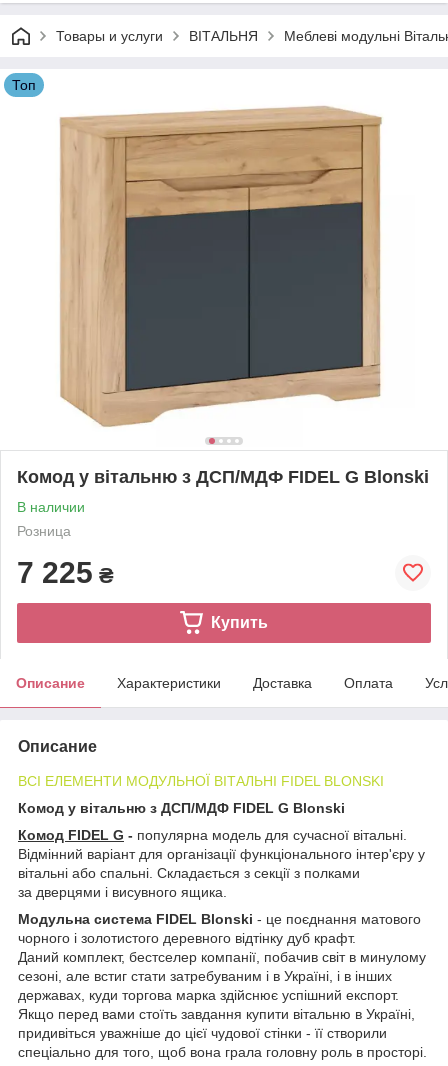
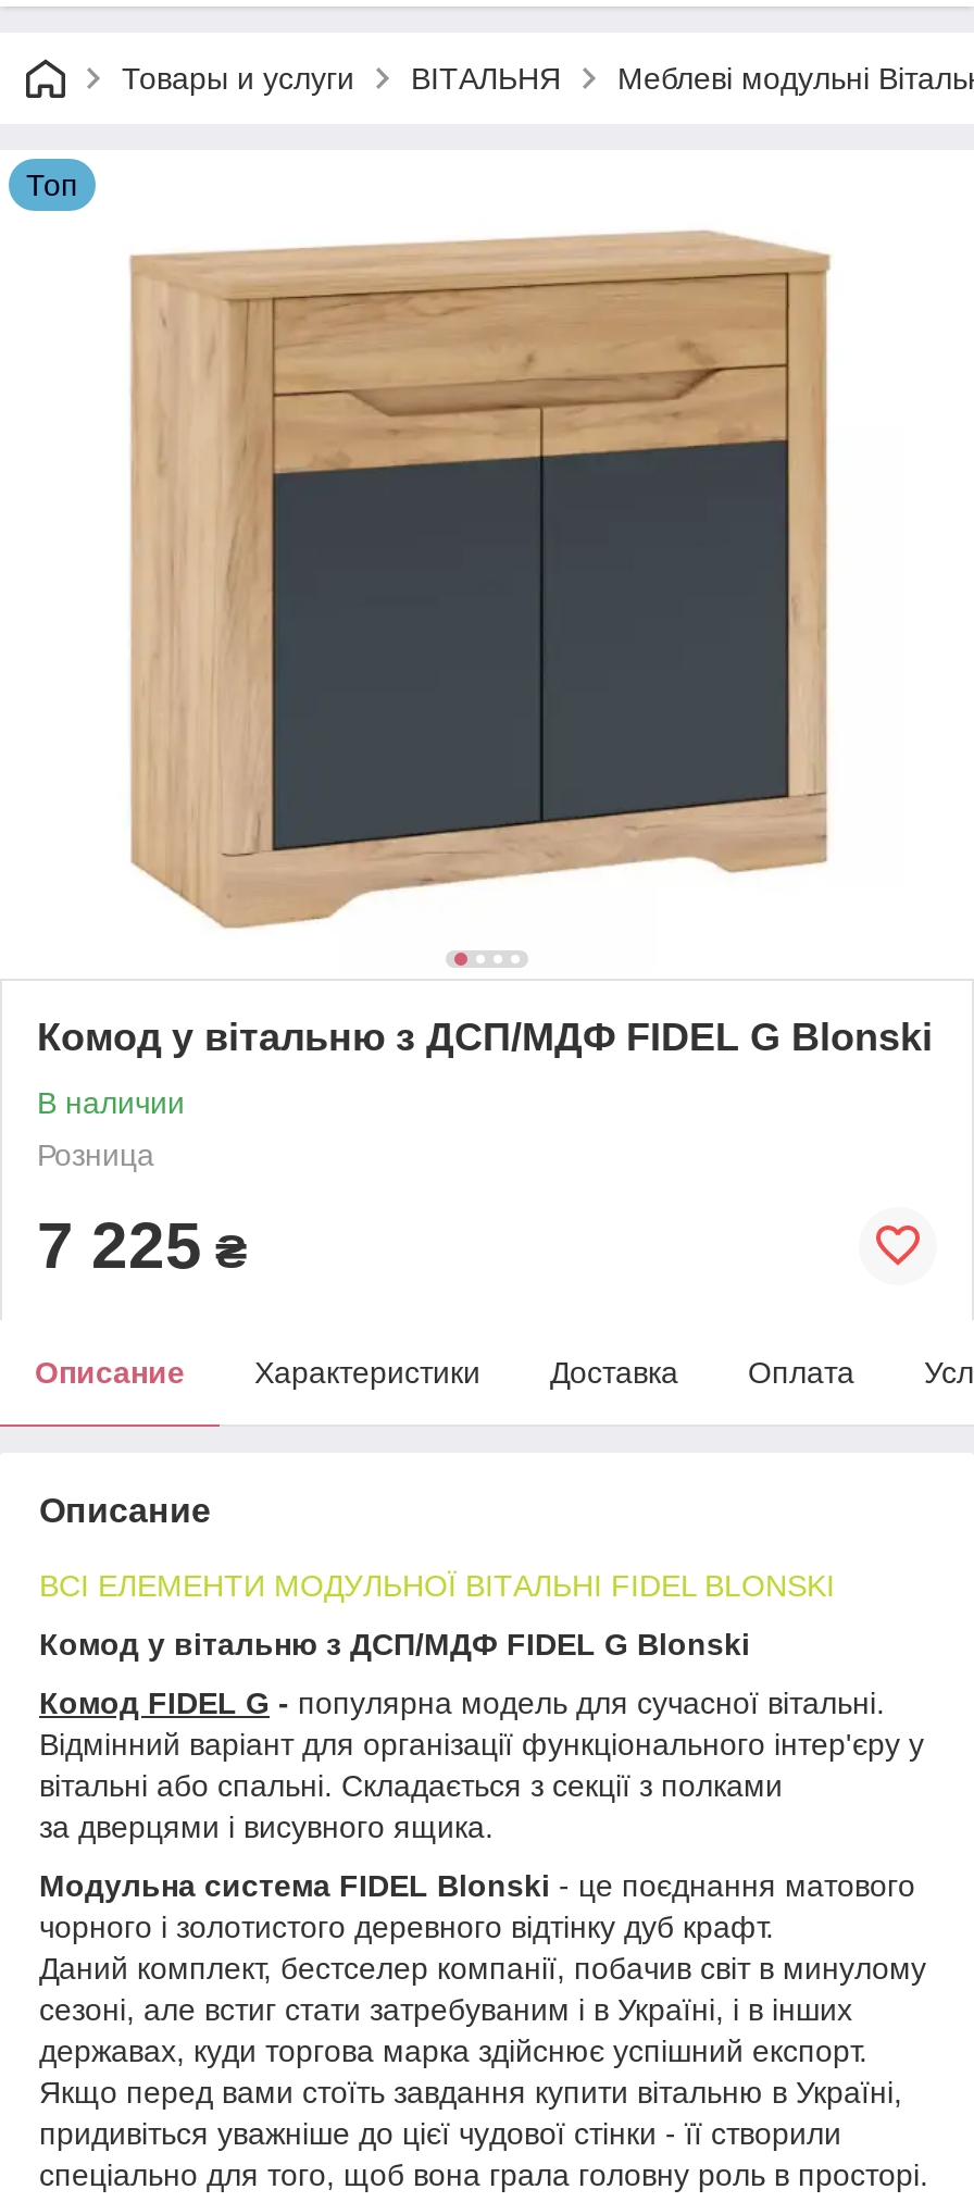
[211,614,268,631] Купить -> none

